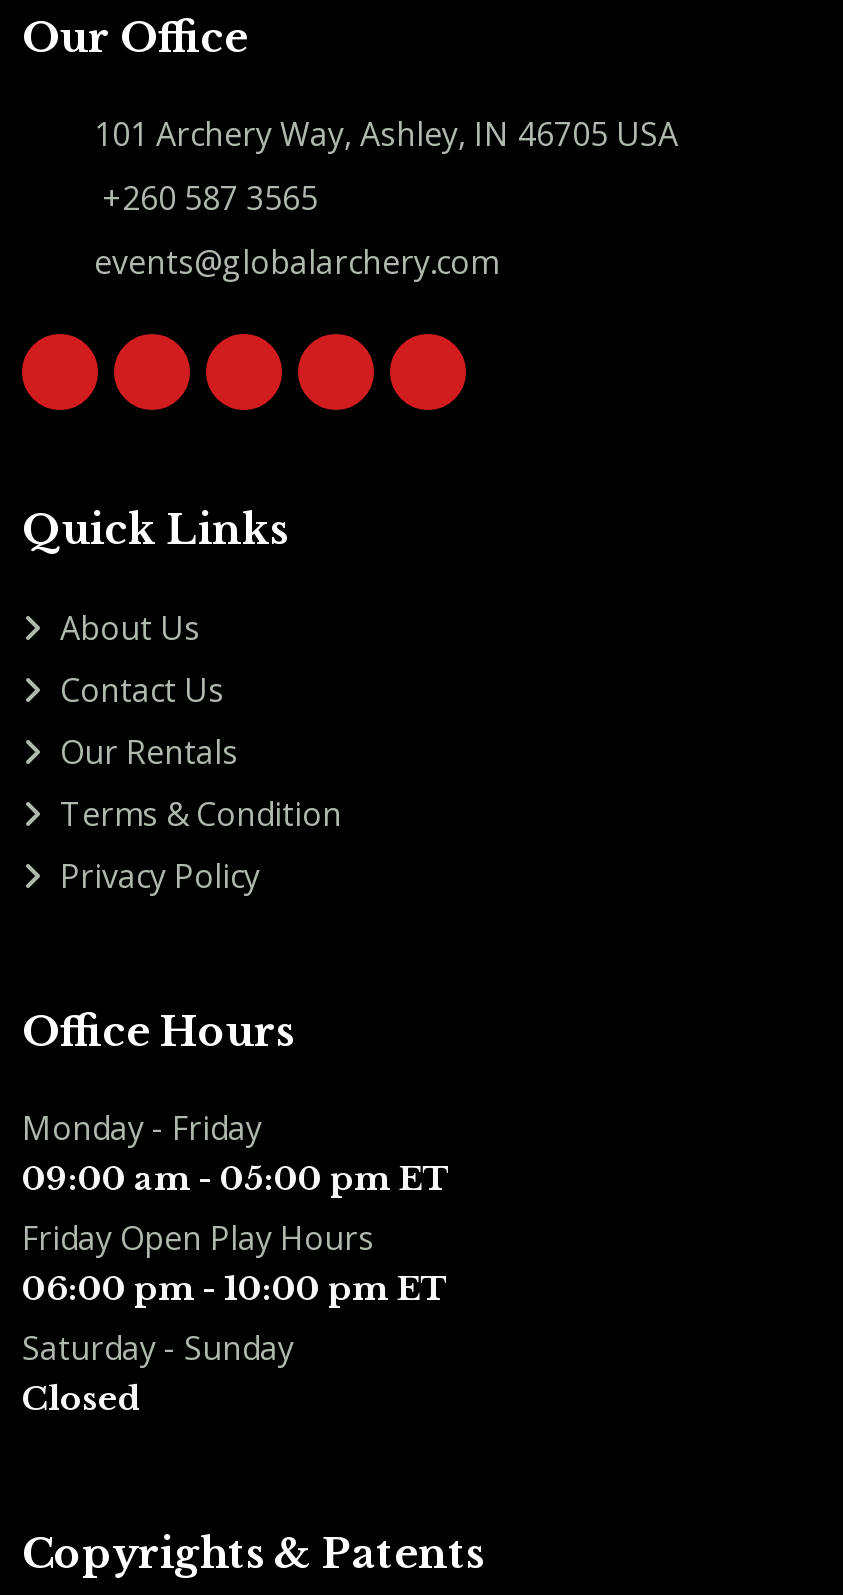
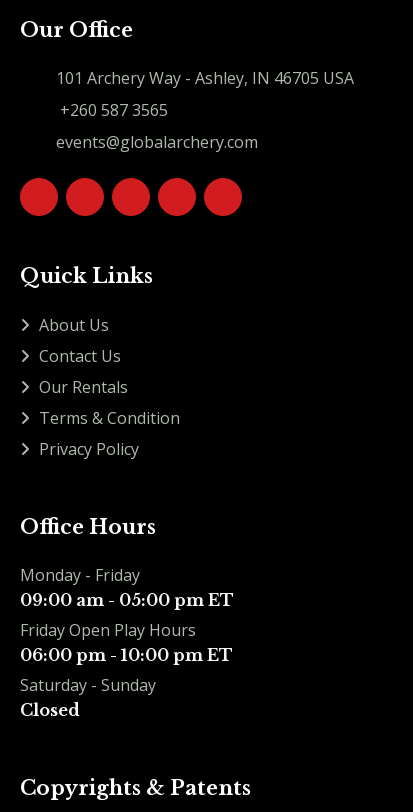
[94,112,678,156] 101 Archery Way, Ashley, IN 46705 USA -> [56,67,354,89] 101 Archery Way - Ashley, IN 46705 USA

